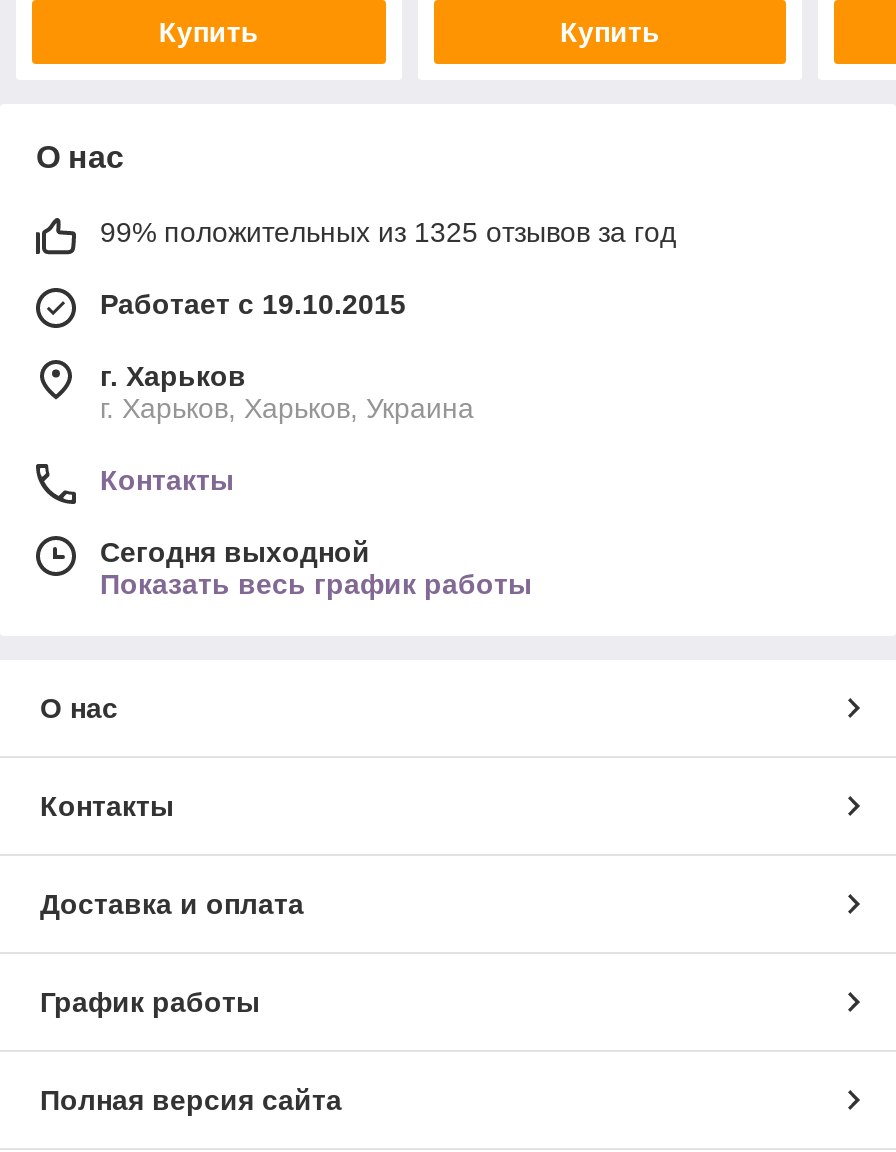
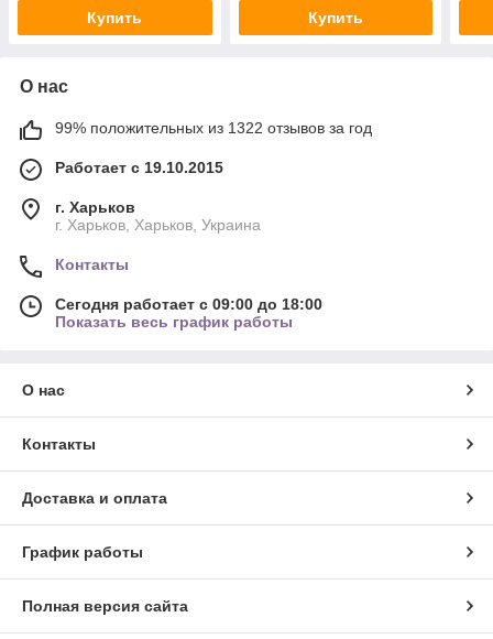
[100,217,676,249] 99% положительных из 1325 отзывов за год -> [55,119,372,137] 99% положительных из 1322 отзывов за год
[100,537,370,569] Сегодня выходной -> [55,296,322,313] Сегодня работает с 09:00 до 18:00

